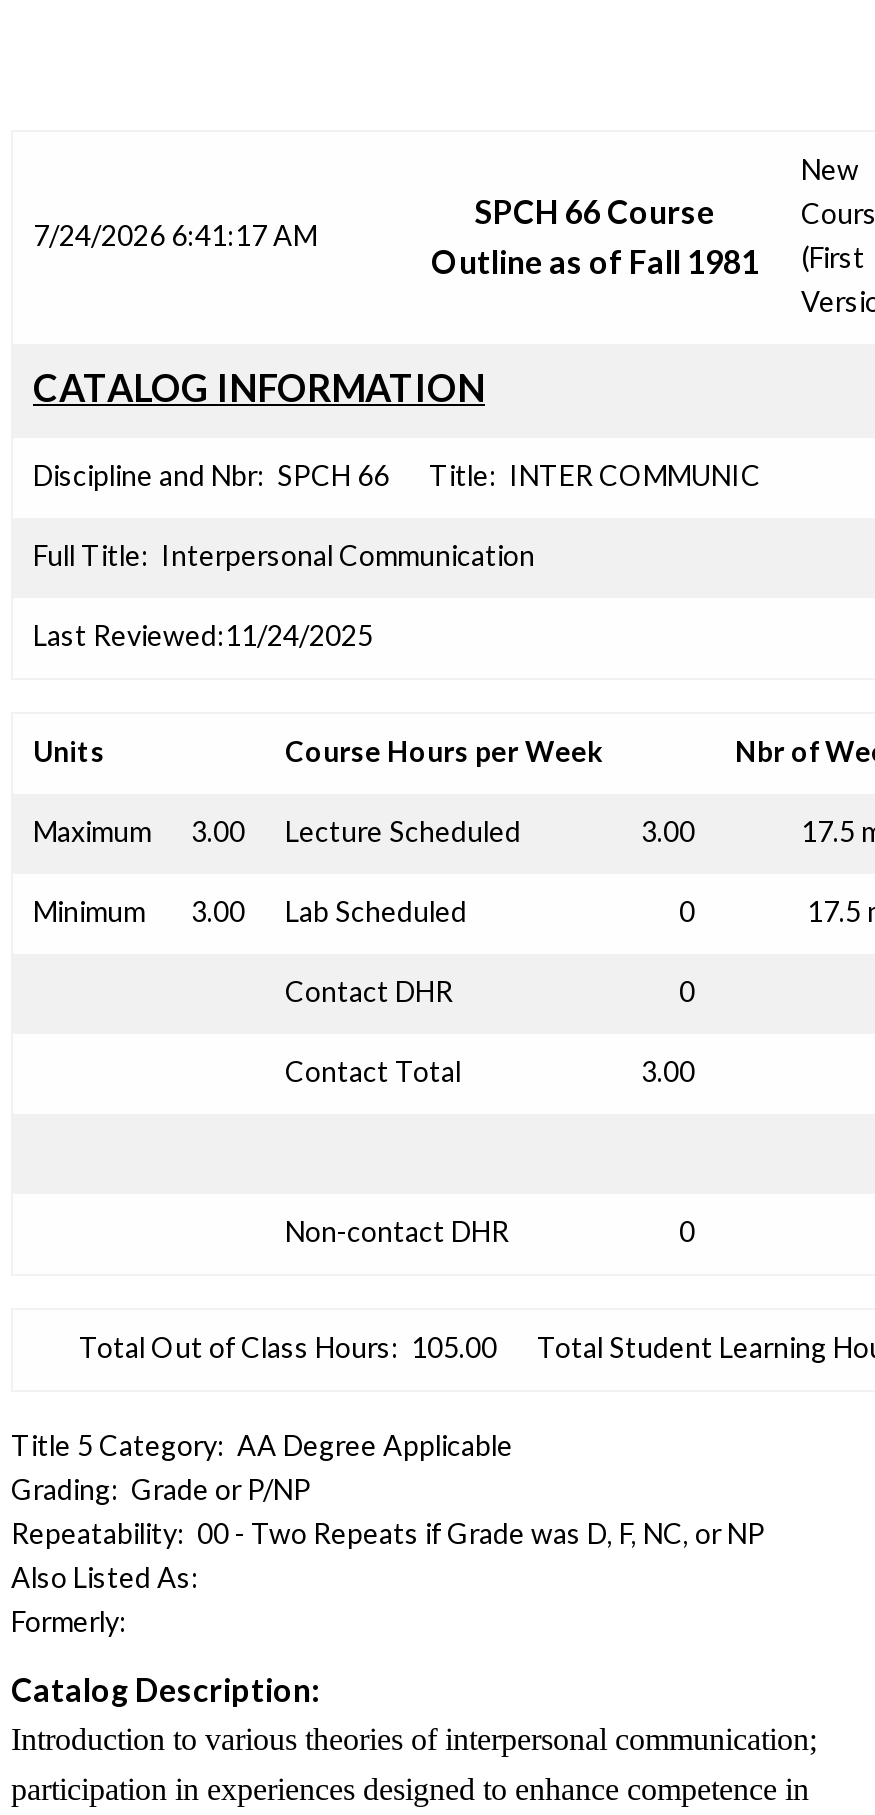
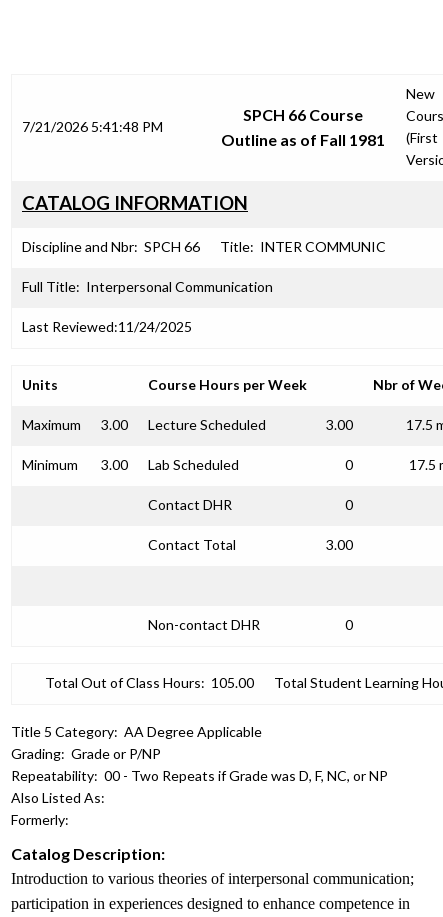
[33,218,317,252] 7/24/2026 6:41:17 AM -> [22,118,163,135] 7/21/2026 5:41:48 PM

